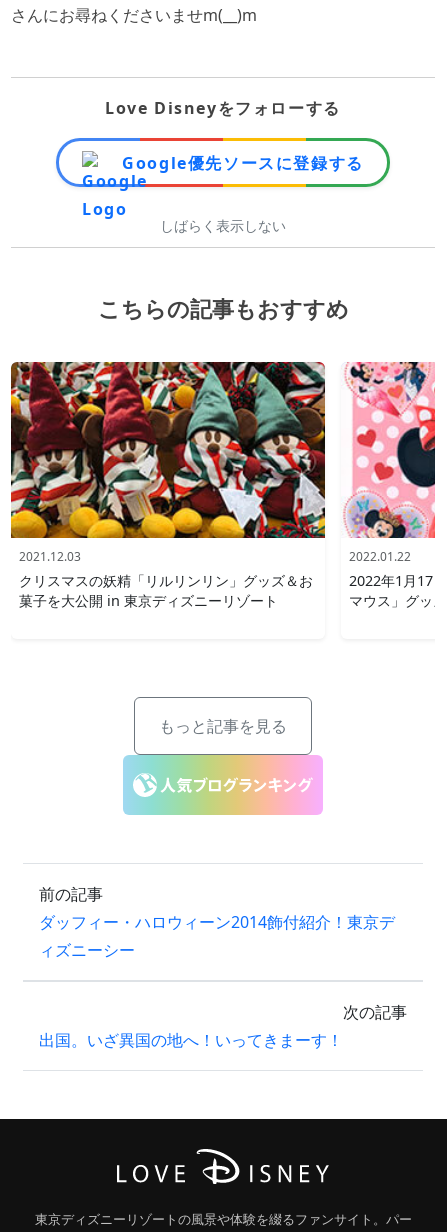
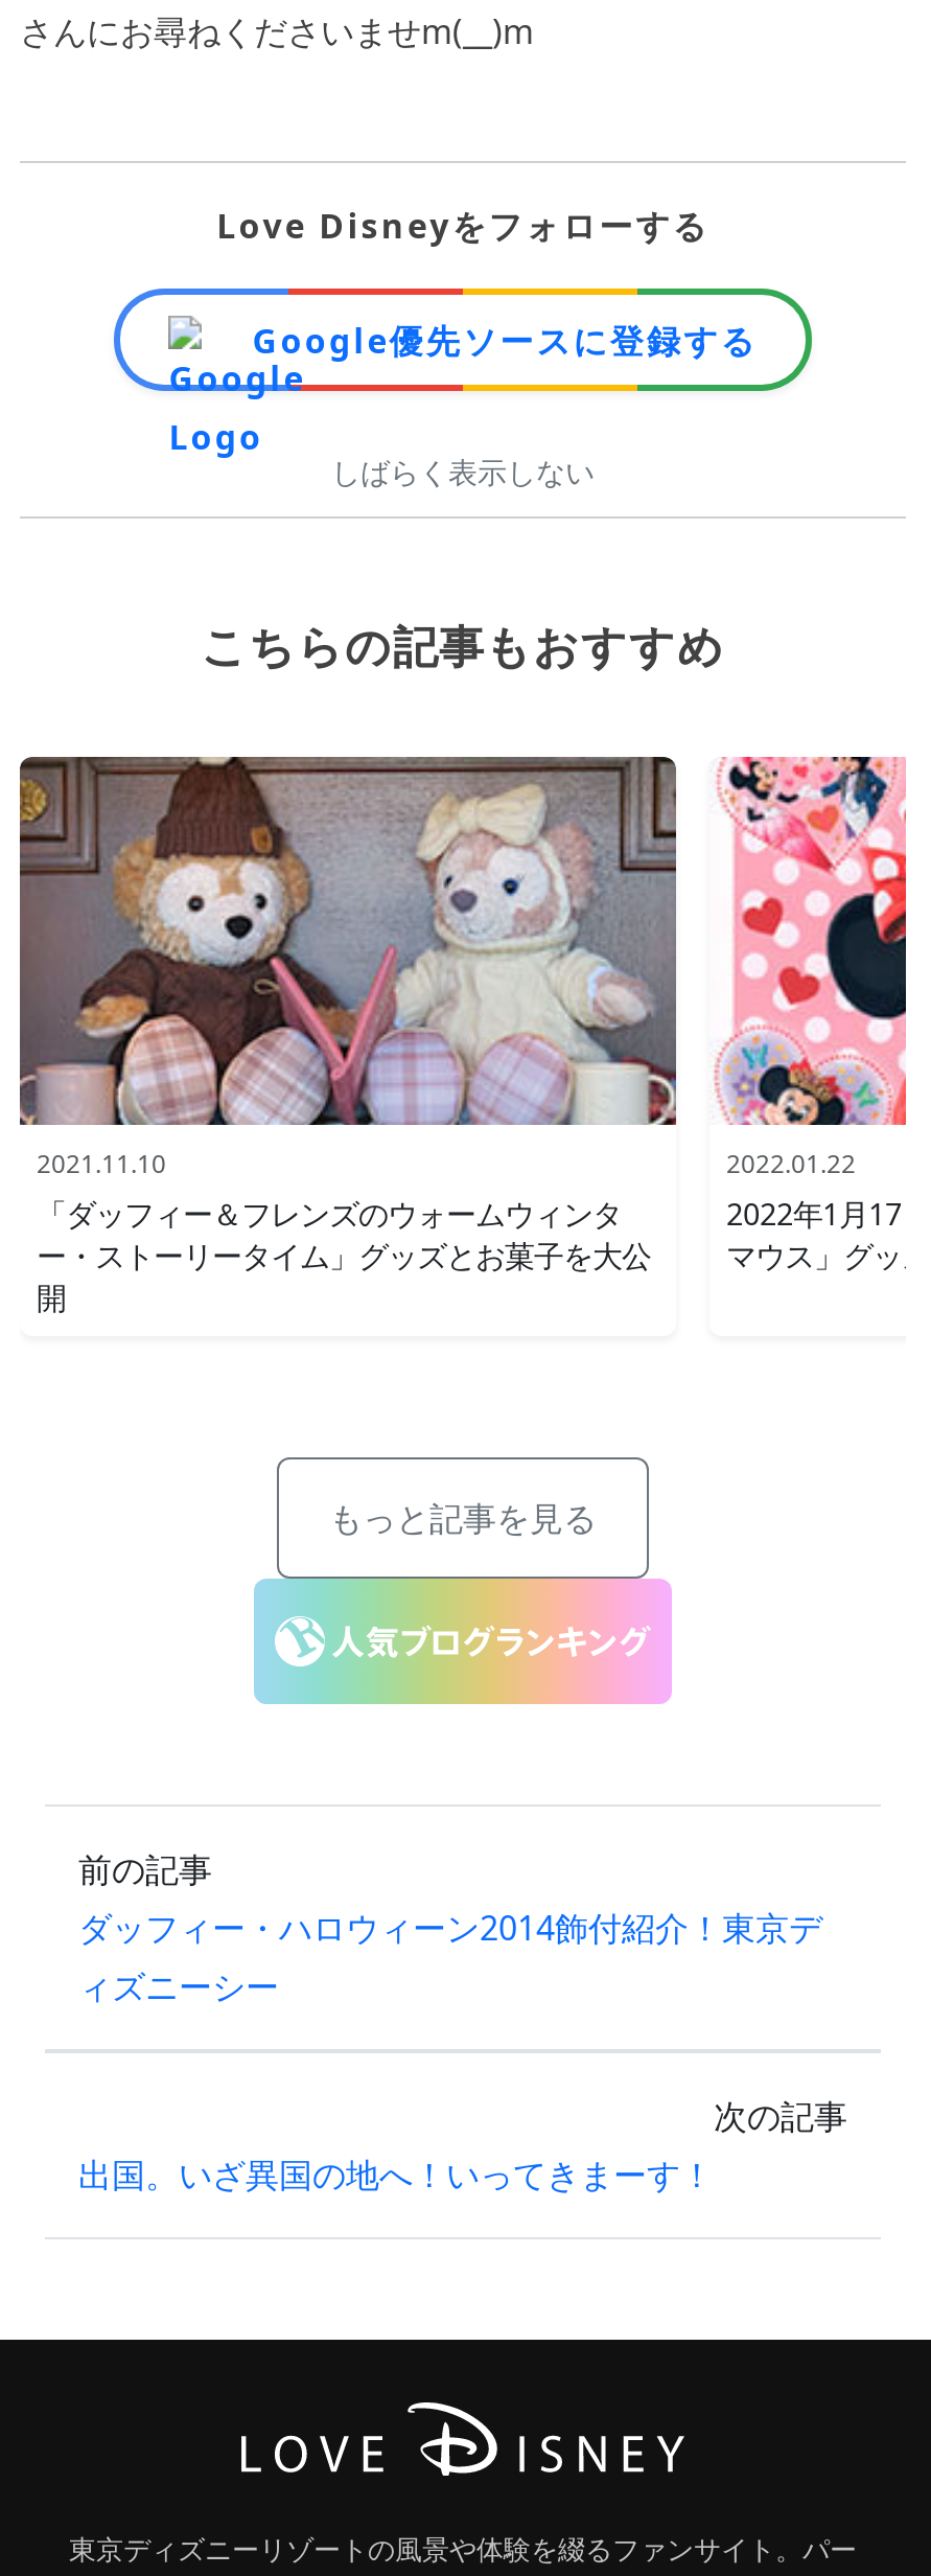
[10,361,326,610] [image] | 2021.12.03 | クリスマスの妖精「リルリンリン」グッズ＆お | 菓子を大公開 in 東京ディズニーリゾート -> [18,755,678,1317] [image] | 2021.11.10 | 「ダッフィー＆フレンズのウォームウィンタ | ー・ストーリータイム」グッズとお菓子を大公 | 開

